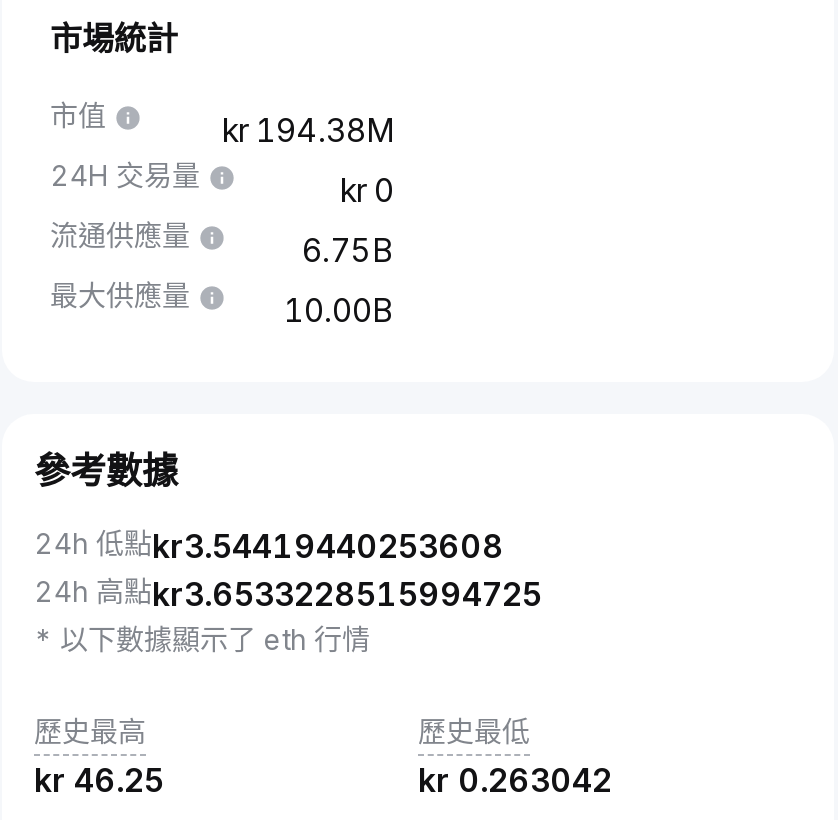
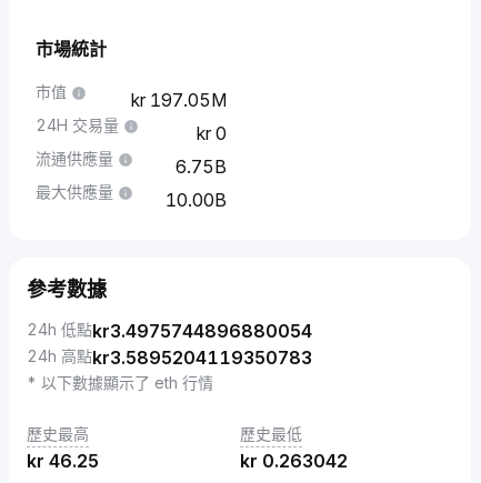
[256,110,394,150] 194.38M -> [150,89,227,111] 197.05M
[34,526,504,566] 24h 低點kr3.54419440253608 -> [27,320,312,342] 24h 低點kr3.4975744896880054
[34,574,542,614] 24h 高點kr3.6533228515994725 -> [27,346,312,369] 24h 高點kr3.5895204119350783

